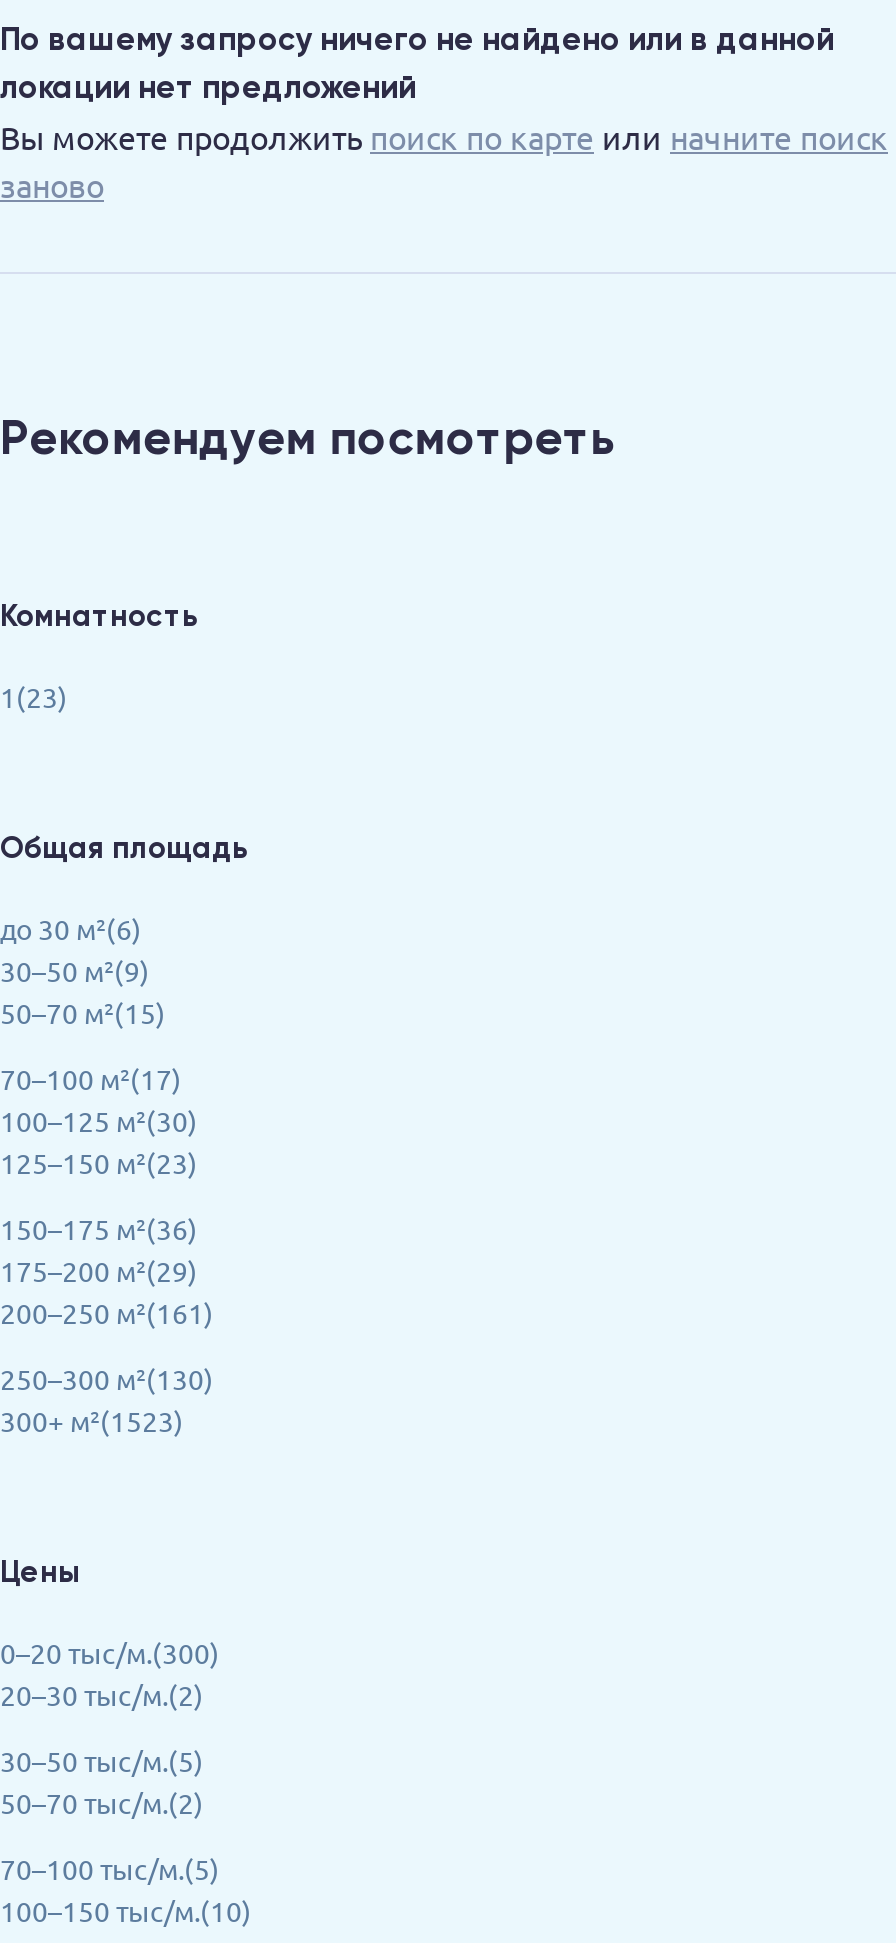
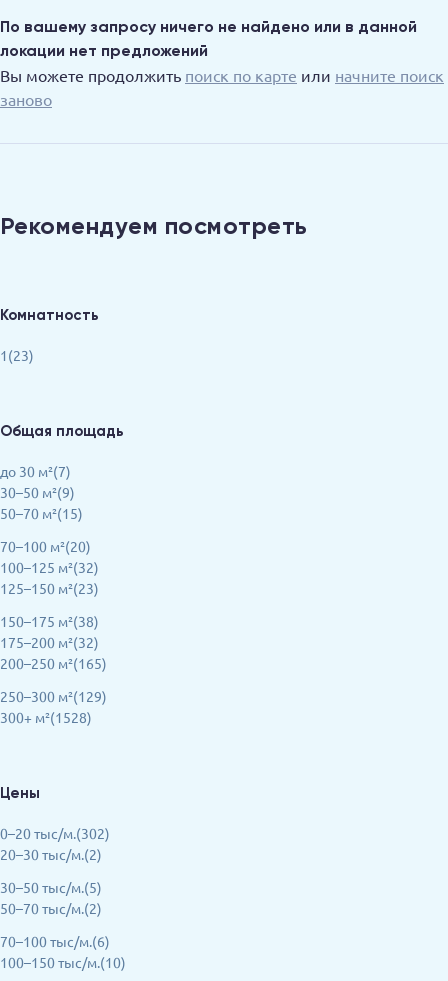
[0,910,142,946] до 30 м²(6) -> [0,462,71,480] до 30 м²(7)
[0,1060,198,1138] 70–100 м²(17) | 100–125 м²(30) -> [0,537,99,576] 70–100 м²(20) | 100–125 м²(32)
[0,1210,214,1330] 150–175 м²(36) | 175–200 м²(29) | 200–250 м²(161) -> [0,612,107,672] 150–175 м²(38) | 175–200 м²(32) | 200–250 м²(165)
[0,1360,214,1438] 250–300 м²(130) | 300+ м²(1523) -> [0,687,107,726] 250–300 м²(129) | 300+ м²(1528)
[0,1634,220,1670] 0–20 тыс/м.(300) -> [0,824,110,842] 0–20 тыс/м.(302)
[0,1850,220,1886] 70–100 тыс/м.(5) -> [0,932,110,950] 70–100 тыс/м.(6)

